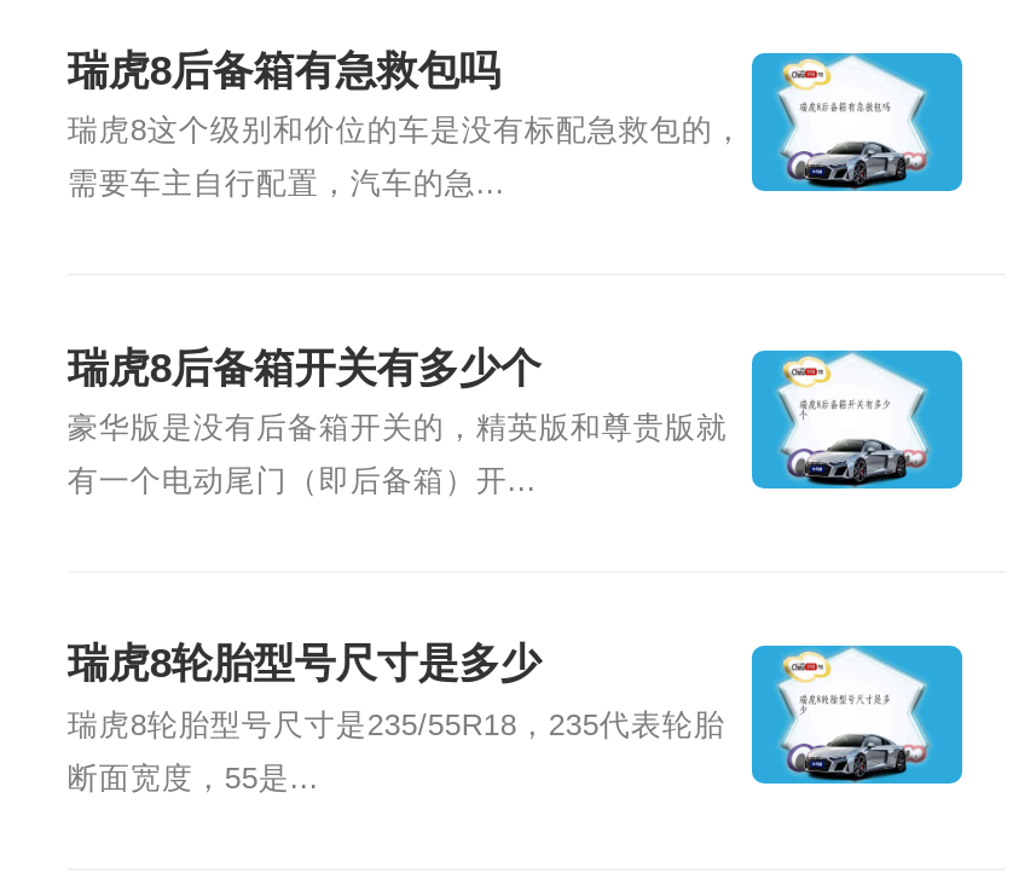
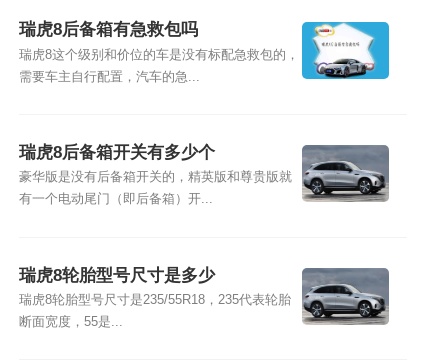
[749,347,965,492] [image] -> [301,144,390,203] [image]
[749,642,965,787] [image] -> [301,267,390,326] [image]

